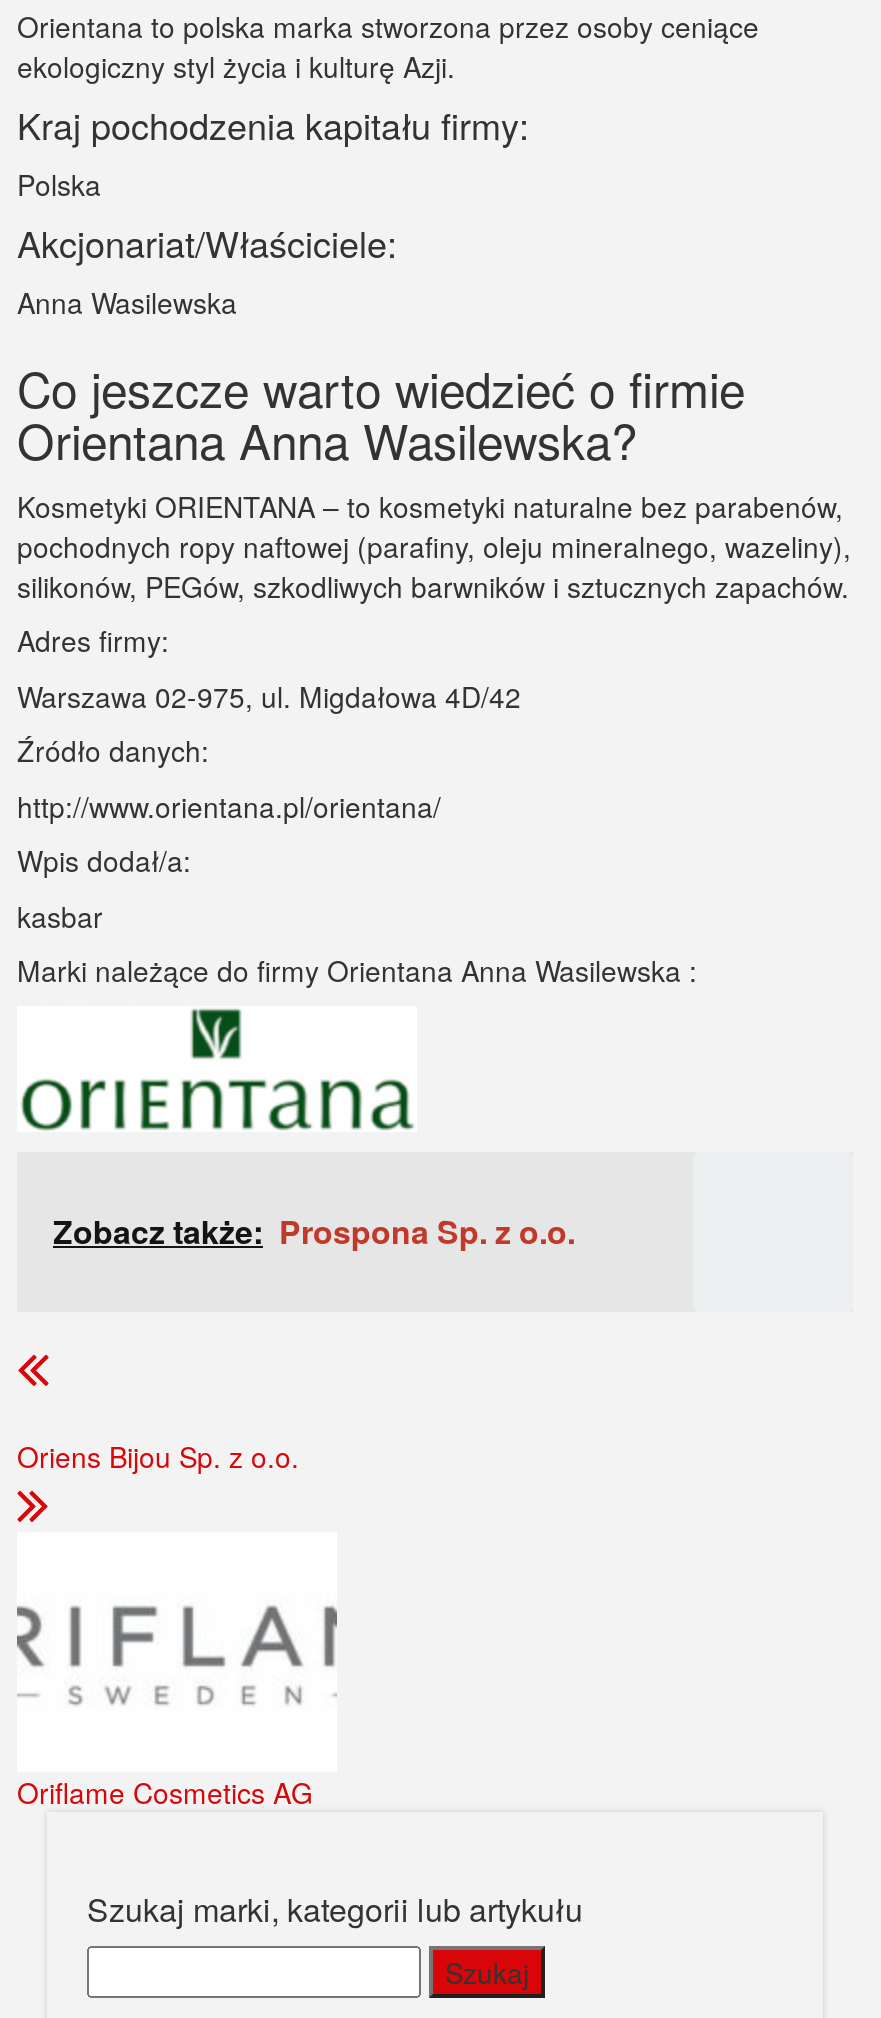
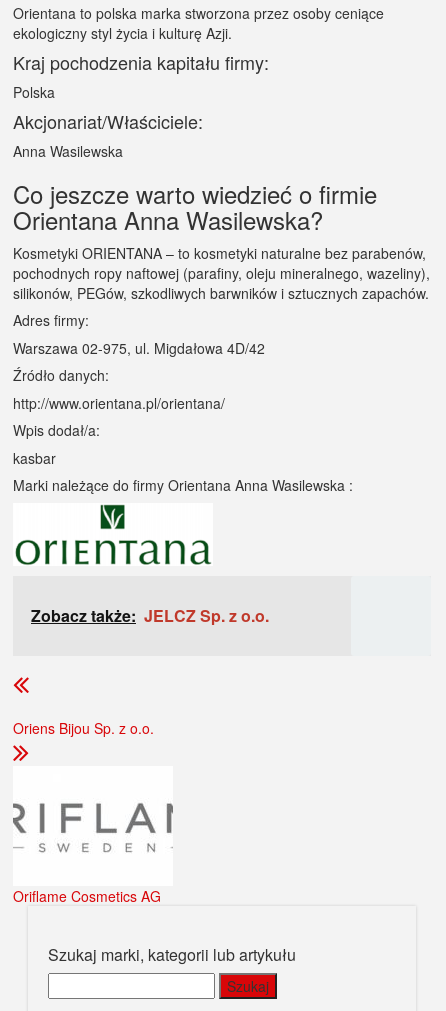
[53,1208,575,1254] Zobacz także: Prospona Sp. z o.o. -> [31,604,269,627] Zobacz także: JELCZ Sp. z o.o.

